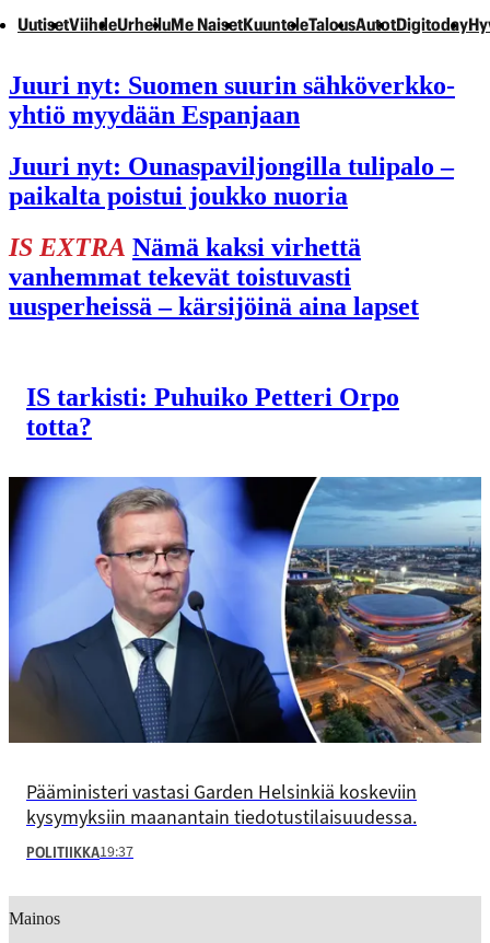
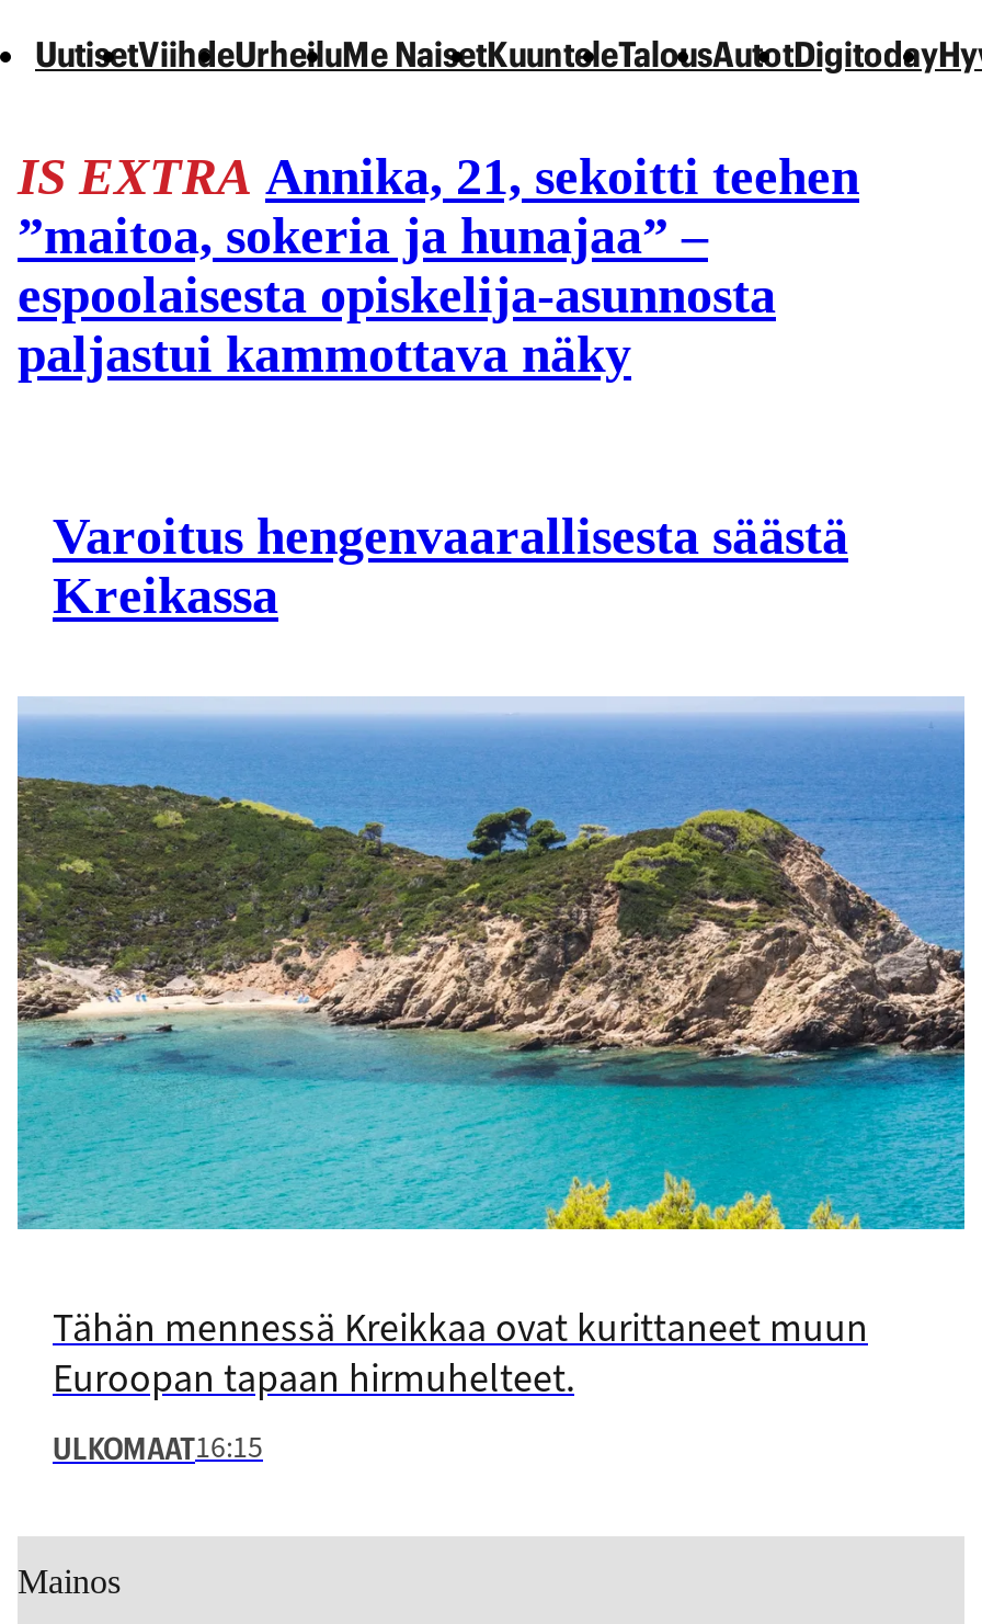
[9,72,455,441] Juuri nyt: Suomen suurin sähköverkko | yhtiö myydään Espanjaan | Juuri nyt: Ounaspaviljongilla tulipalo – | paikalta poistui joukko nuoria | IS EXTRA Nämä kaksi virhettä | vanhemmat tekevät toistuvasti | uusperheissä – kärsijöinä aina lapset | IS tarkisti: Puhuiko Petteri Orpo | totta? -> [18,149,859,624] IS EXTRA Annika, 21, sekoitti teehen | ”maitoa, sokeria ja hunajaa” – | espoolaisesta opiskelija-asunnosta | paljastui kammottava näky | Varoitus hengenvaarallisesta säästä | Kreikassa
[8,476,482,863] [image] | Pääministeri vastasi Garden Helsinkiä koskeviin | kysymyksiin maanantain tiedotustilaisuudessa. | POLITIIKKA19:37 -> [15,696,967,1471] [image] | Tähän mennessä Kreikkaa ovat kurittaneet muun | Euroopan tapaan hirmuhelteet. | ULKOMAAT16:15

